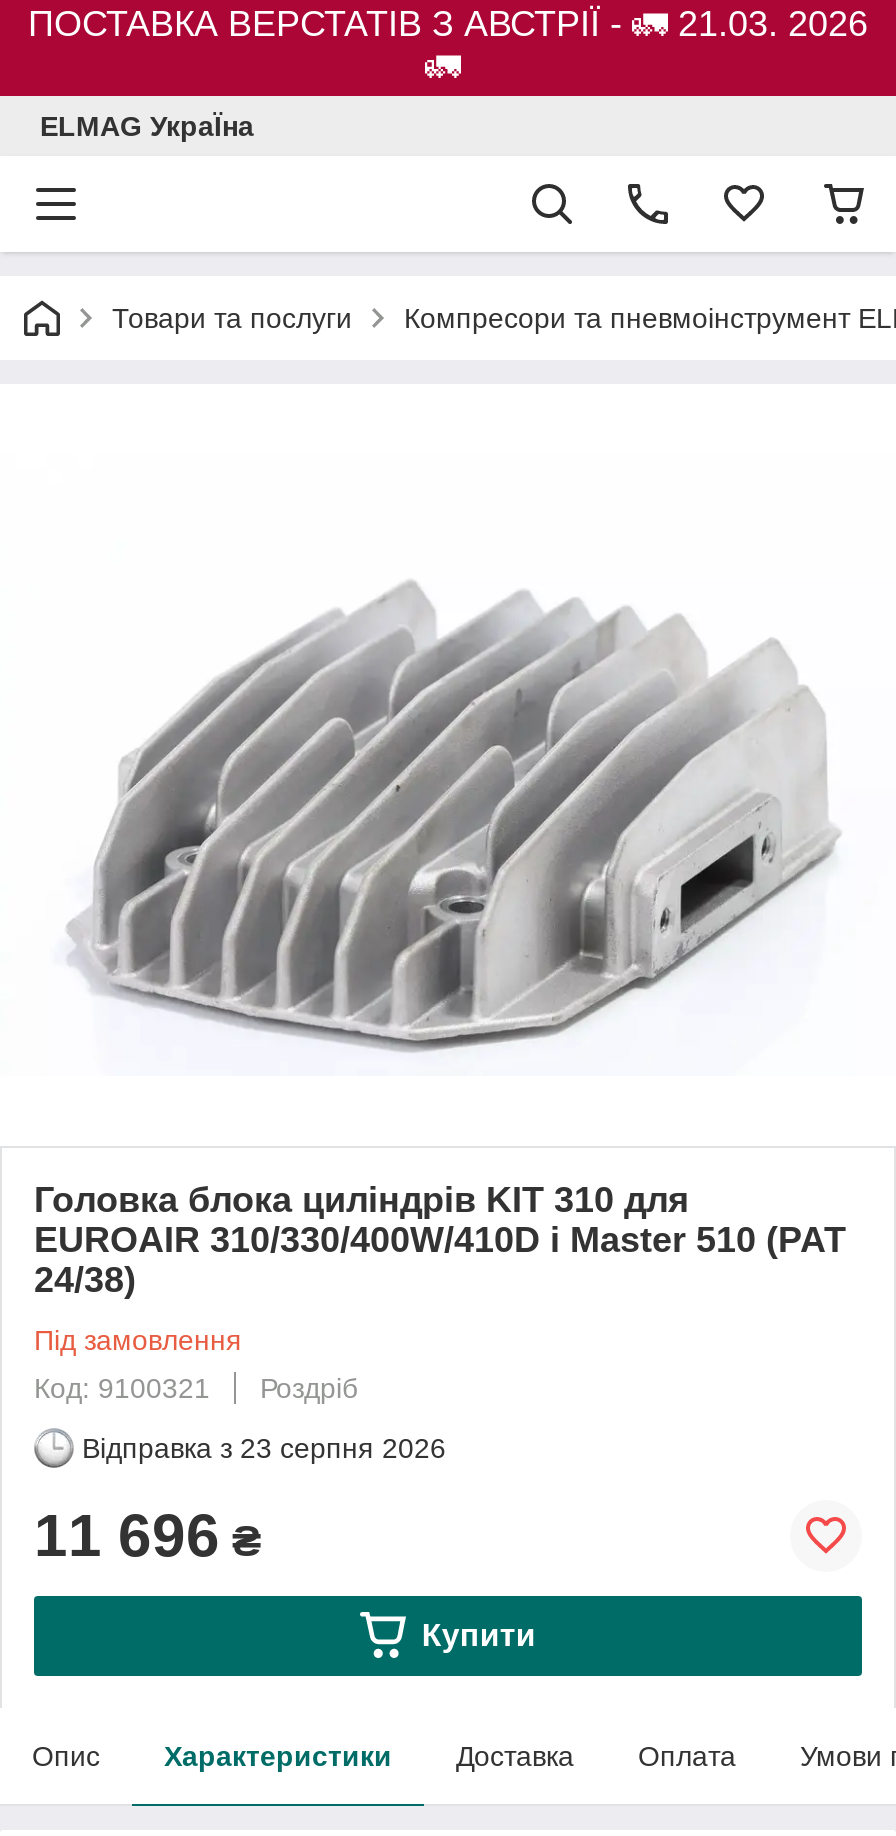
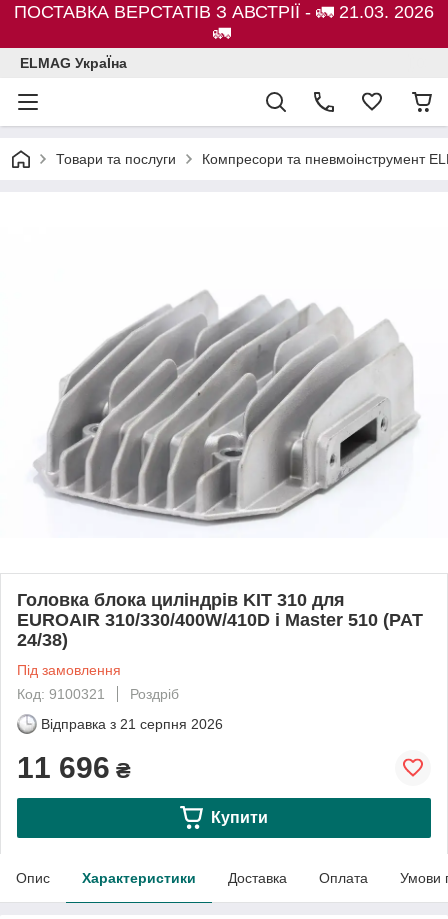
[82,1432,446,1464] Відправка з 23 серпня 2026 -> [41,716,223,732] Відправка з 21 серпня 2026

